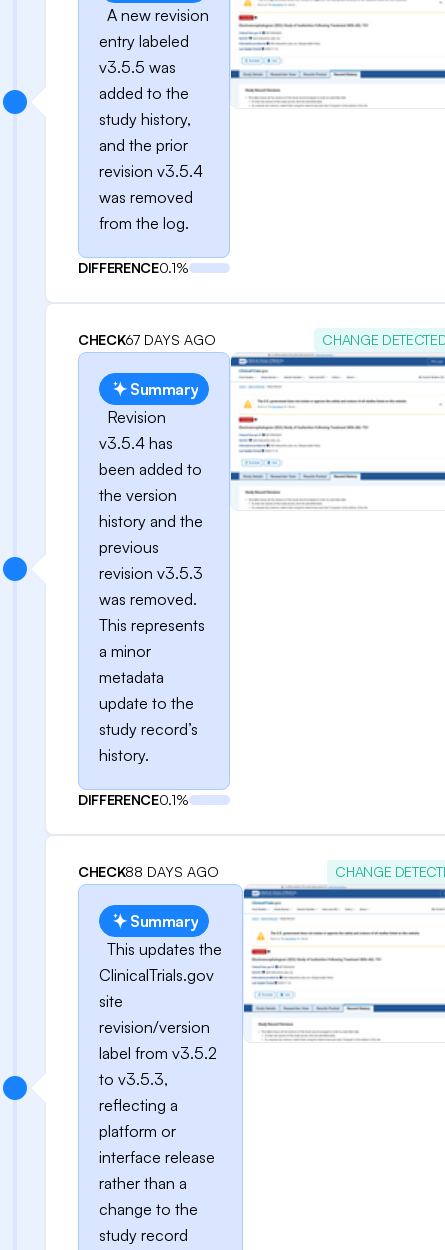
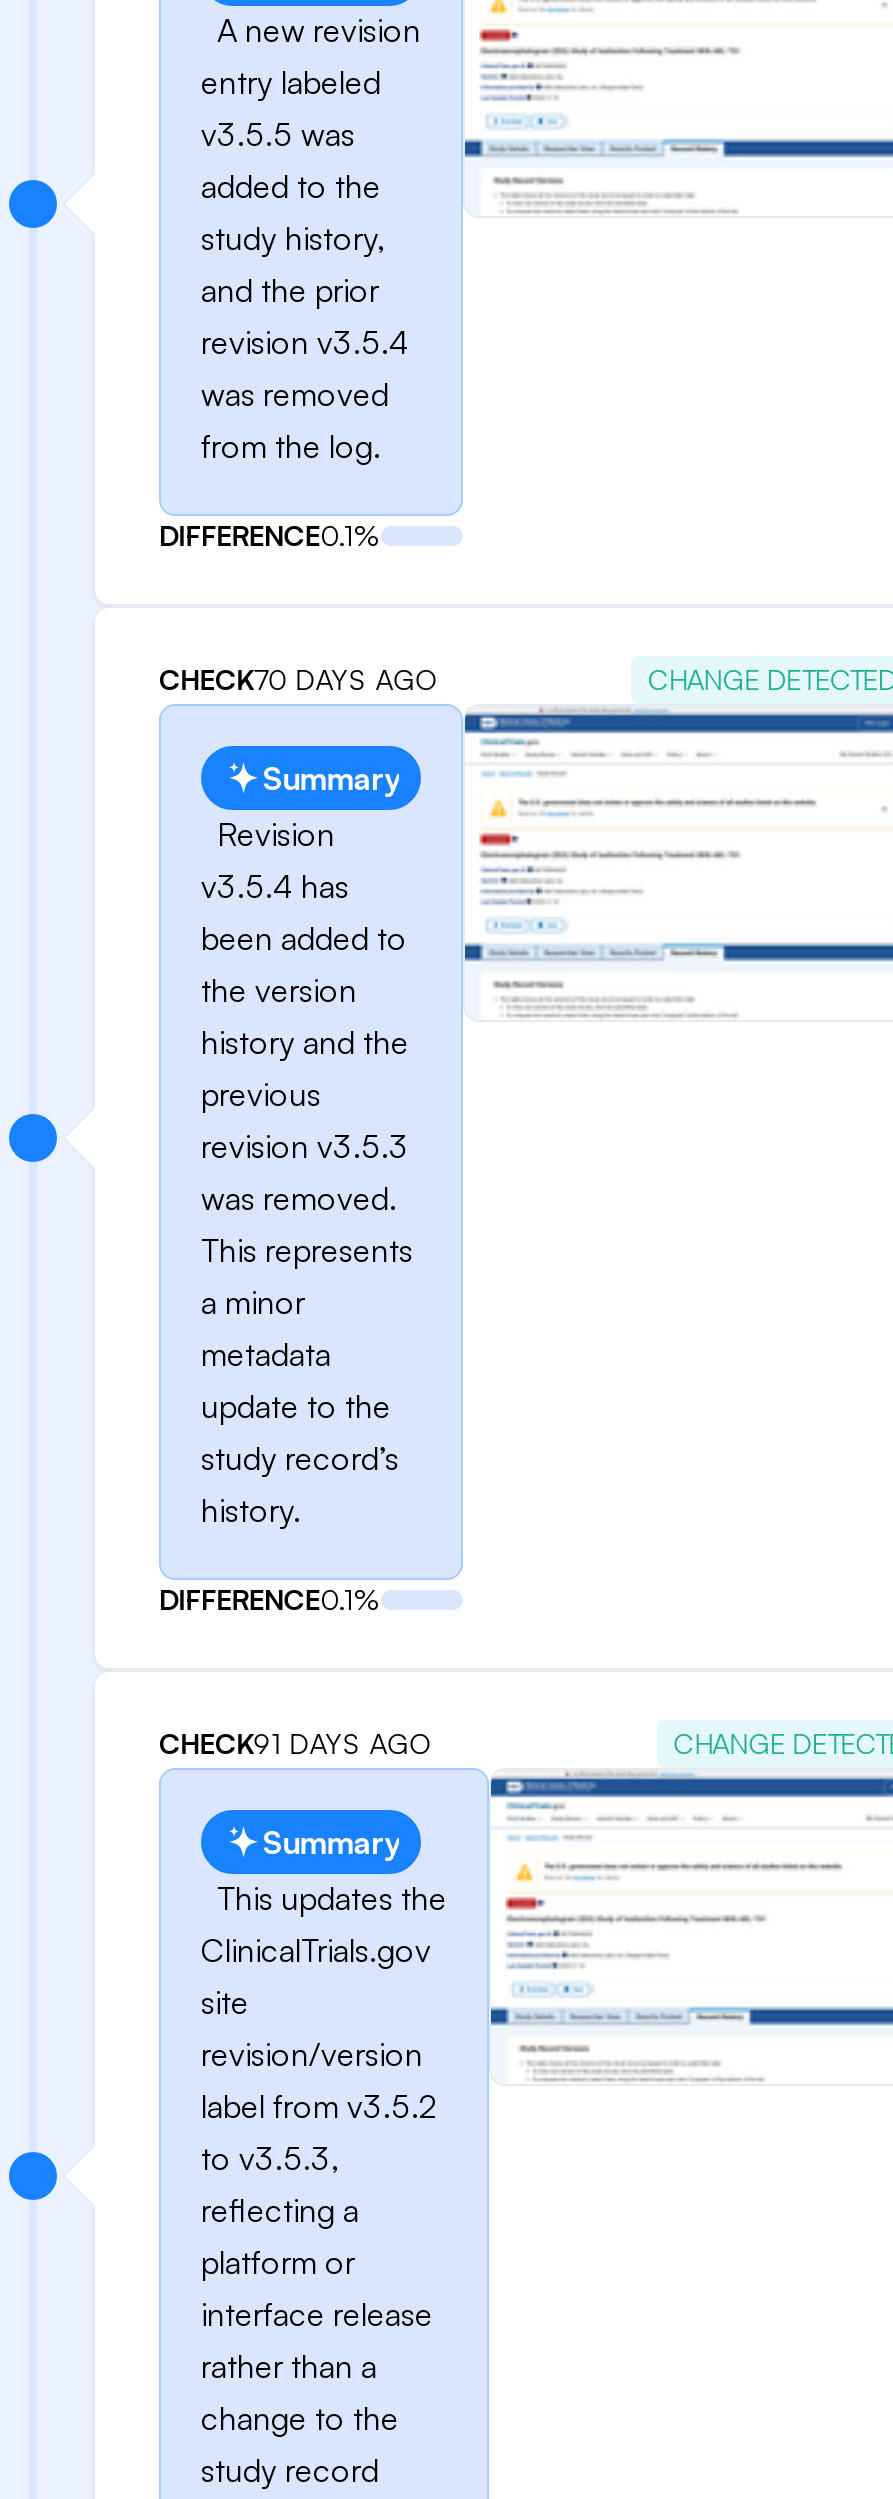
[78,331,216,348] CHECK67 DAYS AGO -> [159,662,439,696] CHECK70 DAYS AGO
[78,863,219,880] CHECK88 DAYS AGO -> [159,1726,433,1760] CHECK91 DAYS AGO

